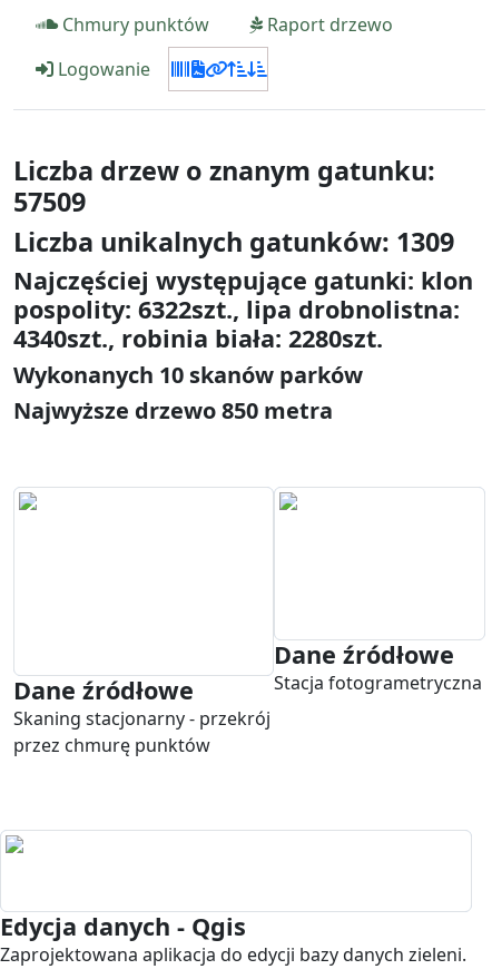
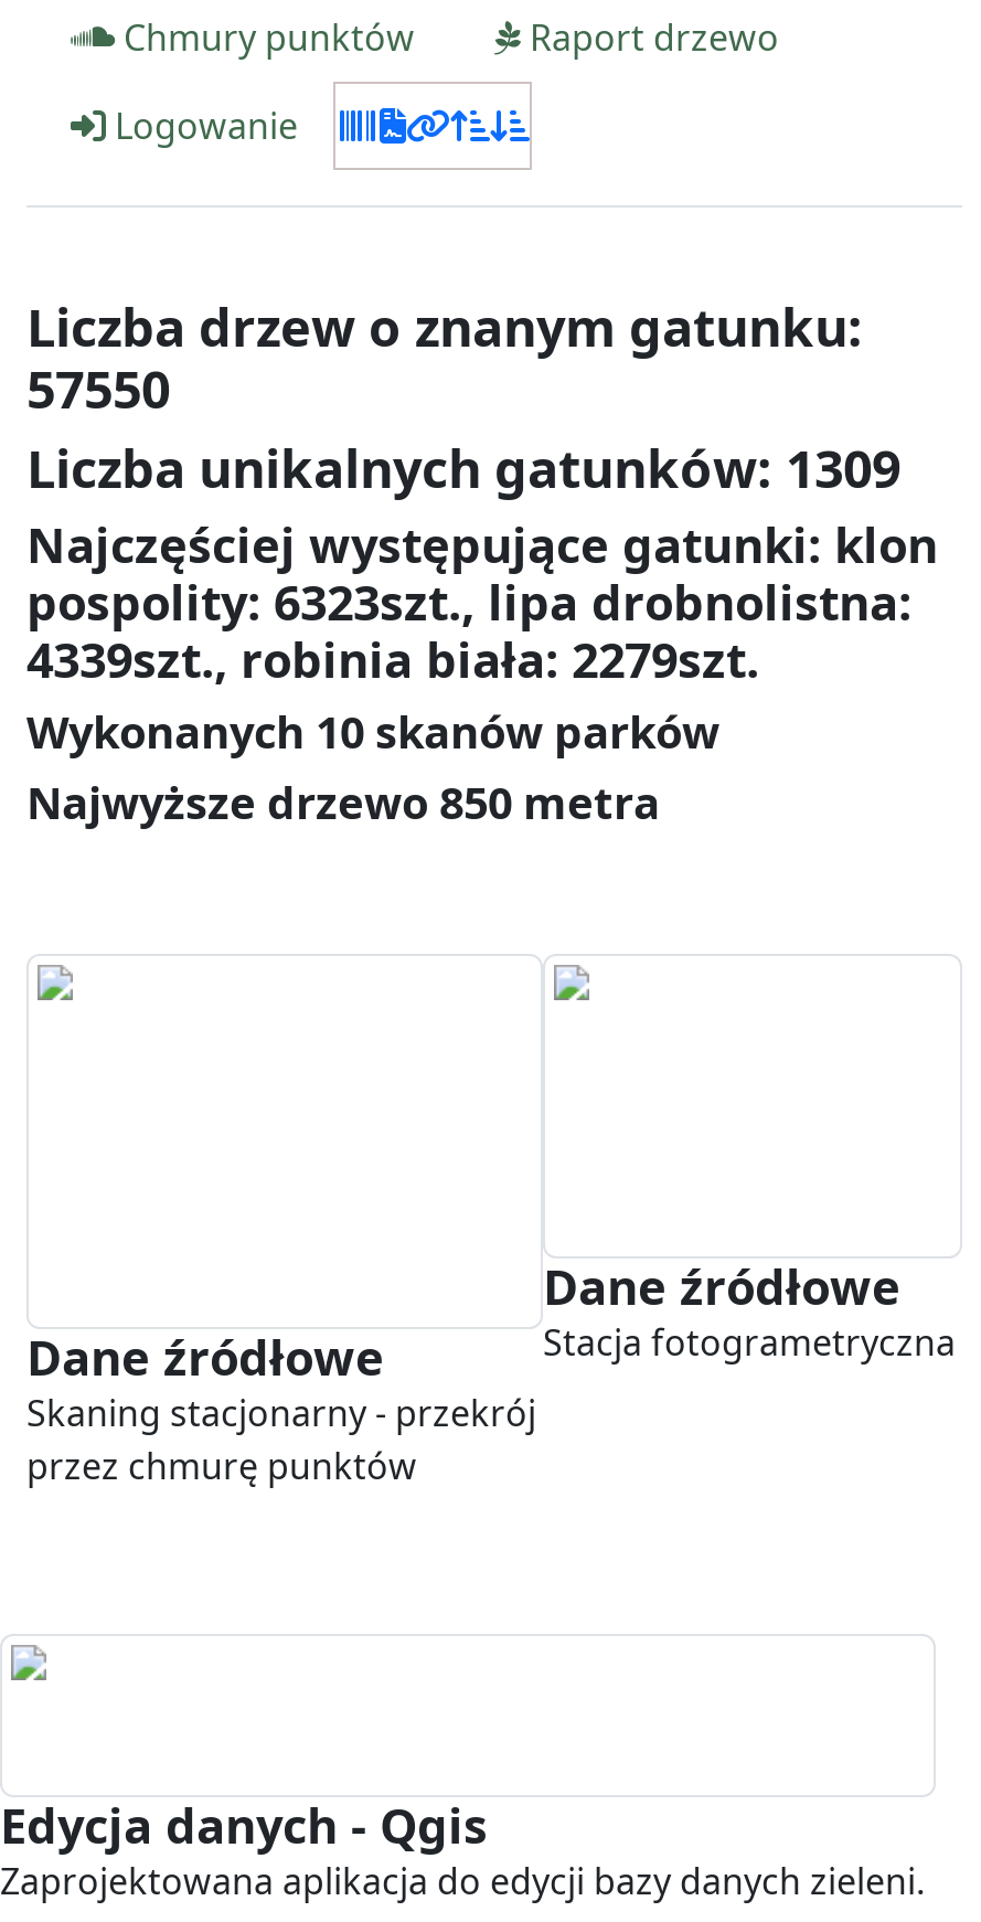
[13,184,86,219] 57509 -> [26,353,170,424] 57550
[13,293,460,325] pospolity: 6322szt., lipa drobnolistna: -> [26,570,911,634] pospolity: 6323szt., lipa drobnolistna:
[13,322,383,354] 4340szt., robinia biała: 2280szt. -> [26,627,759,691] 4339szt., robinia biała: 2279szt.

